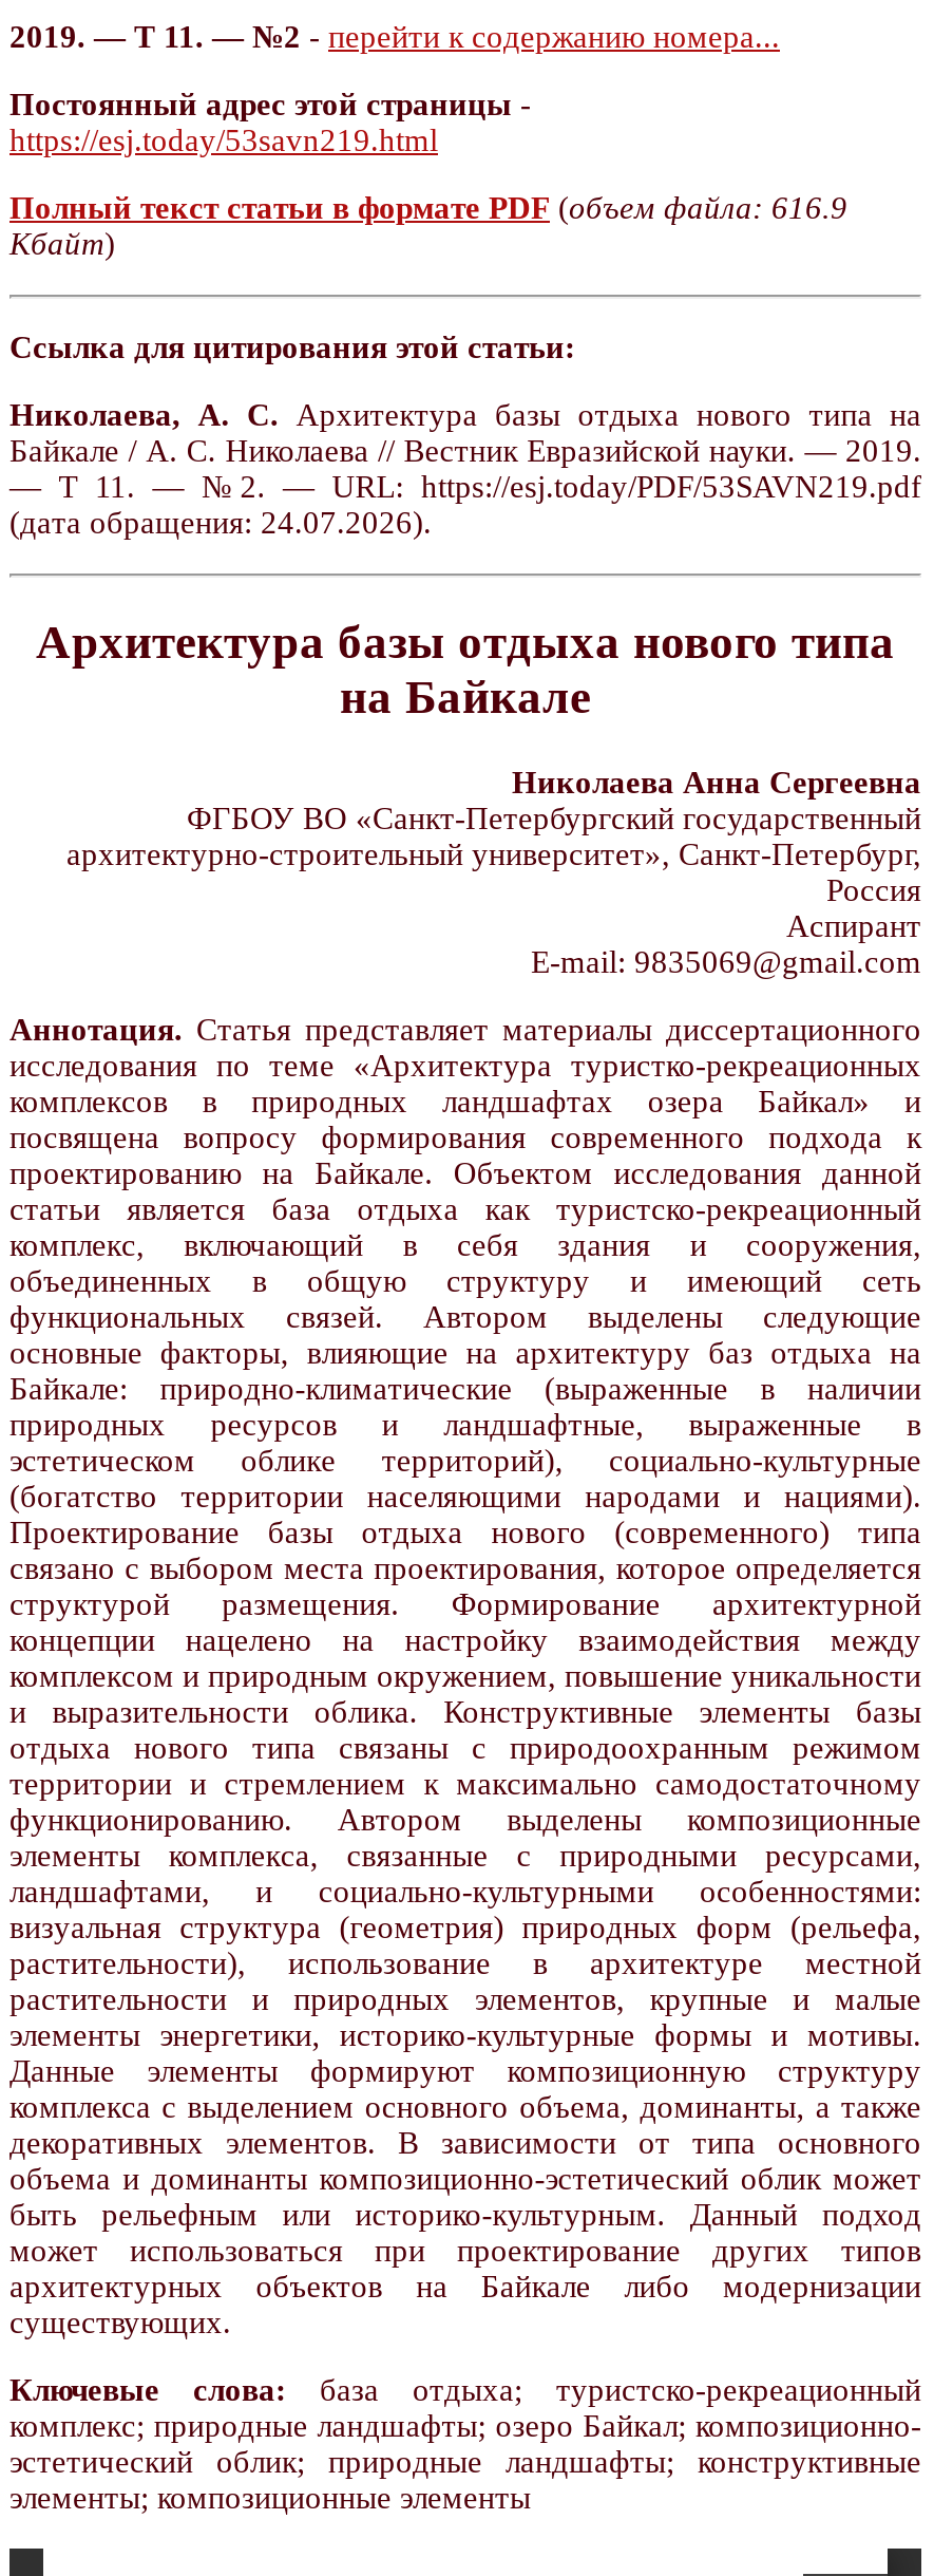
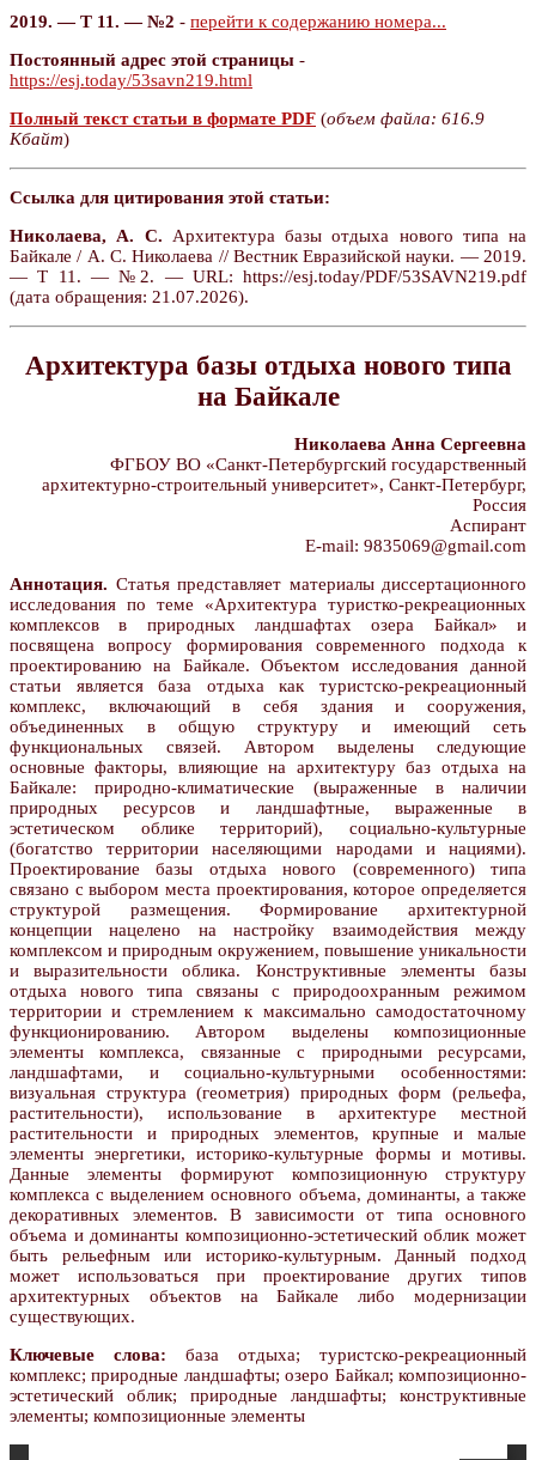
[9,506,432,540] (дата обращения: 24.07.2026). -> [10,287,249,306] (дата обращения: 21.07.2026).

